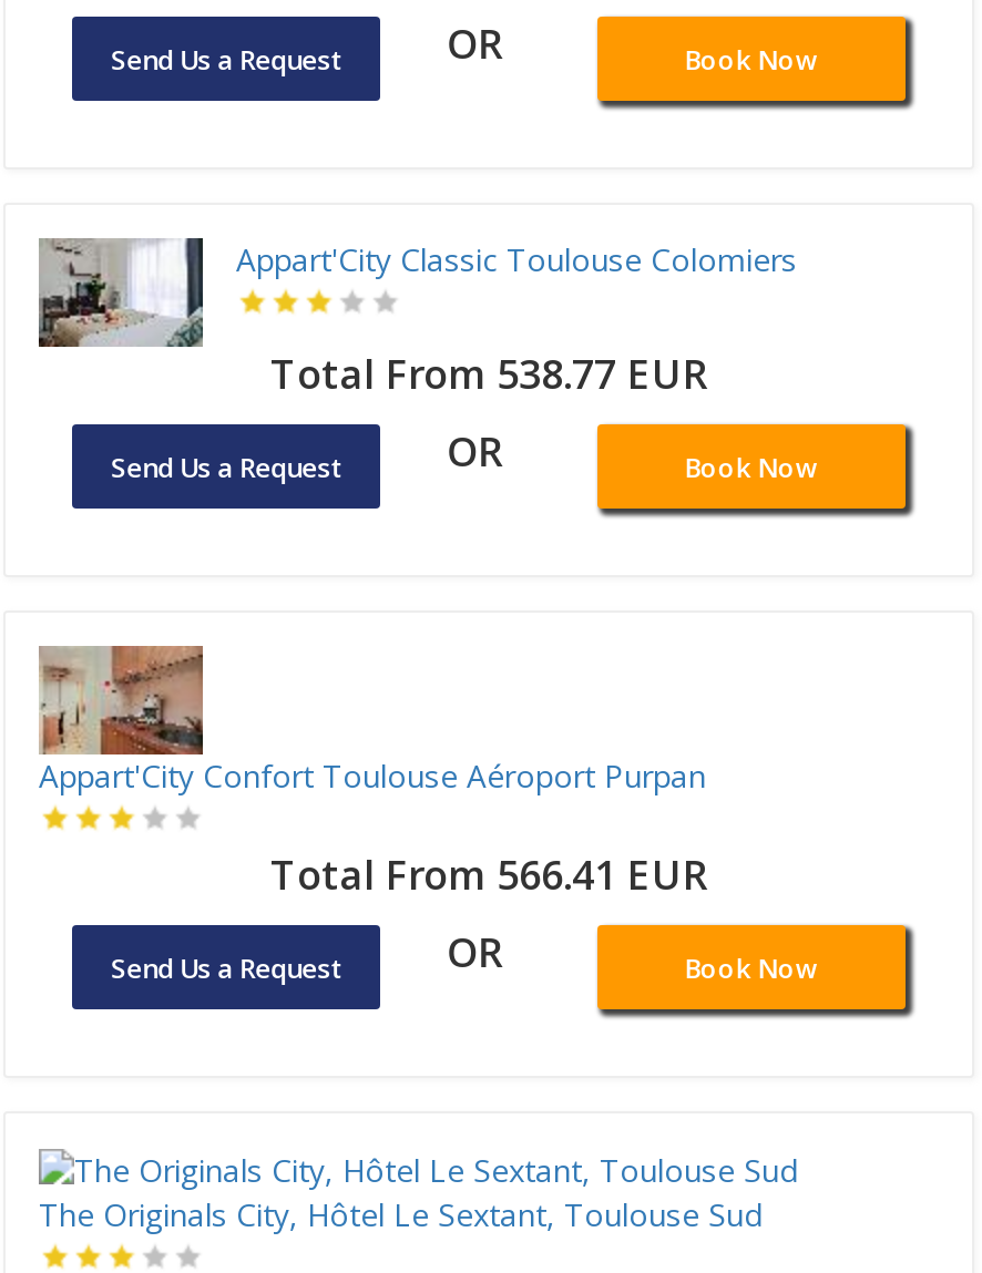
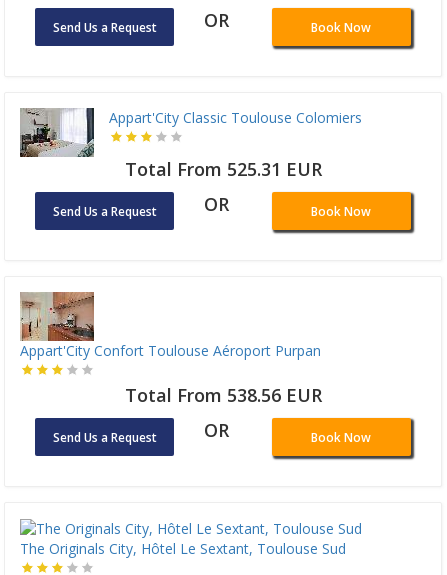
[270,347,707,400] Total From 538.77 EUR -> [124,157,321,181] Total From 525.31 EUR
[270,848,707,901] Total From 566.41 EUR -> [124,383,321,407] Total From 538.56 EUR

